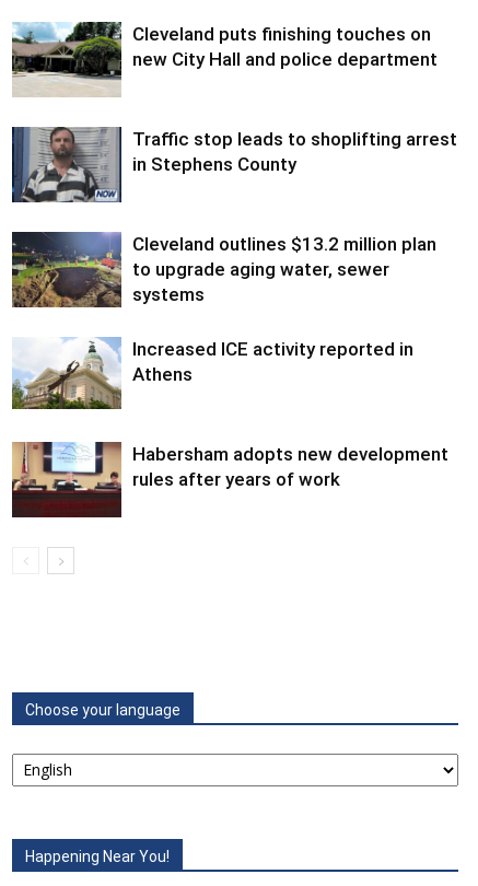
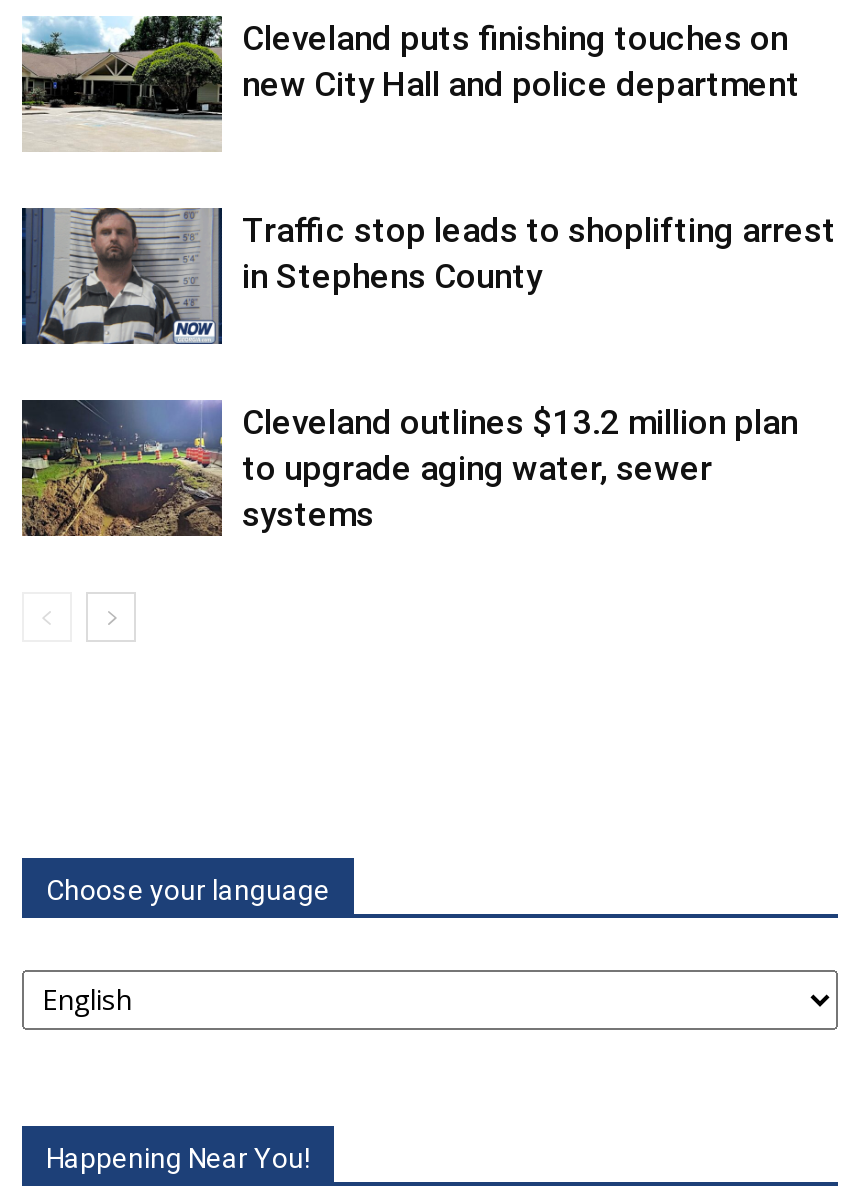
[11,337,413,410] [image] | Increased ICE activity reported in | Athens -> none
[12,441,448,518] [image] | Habersham adopts new development | rules after years of work -> none

